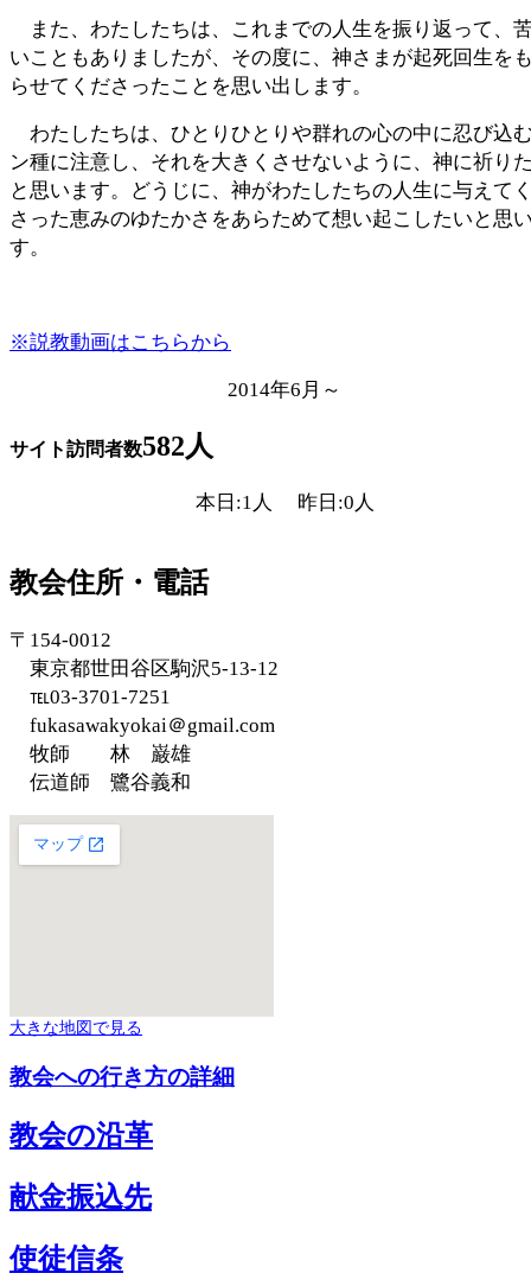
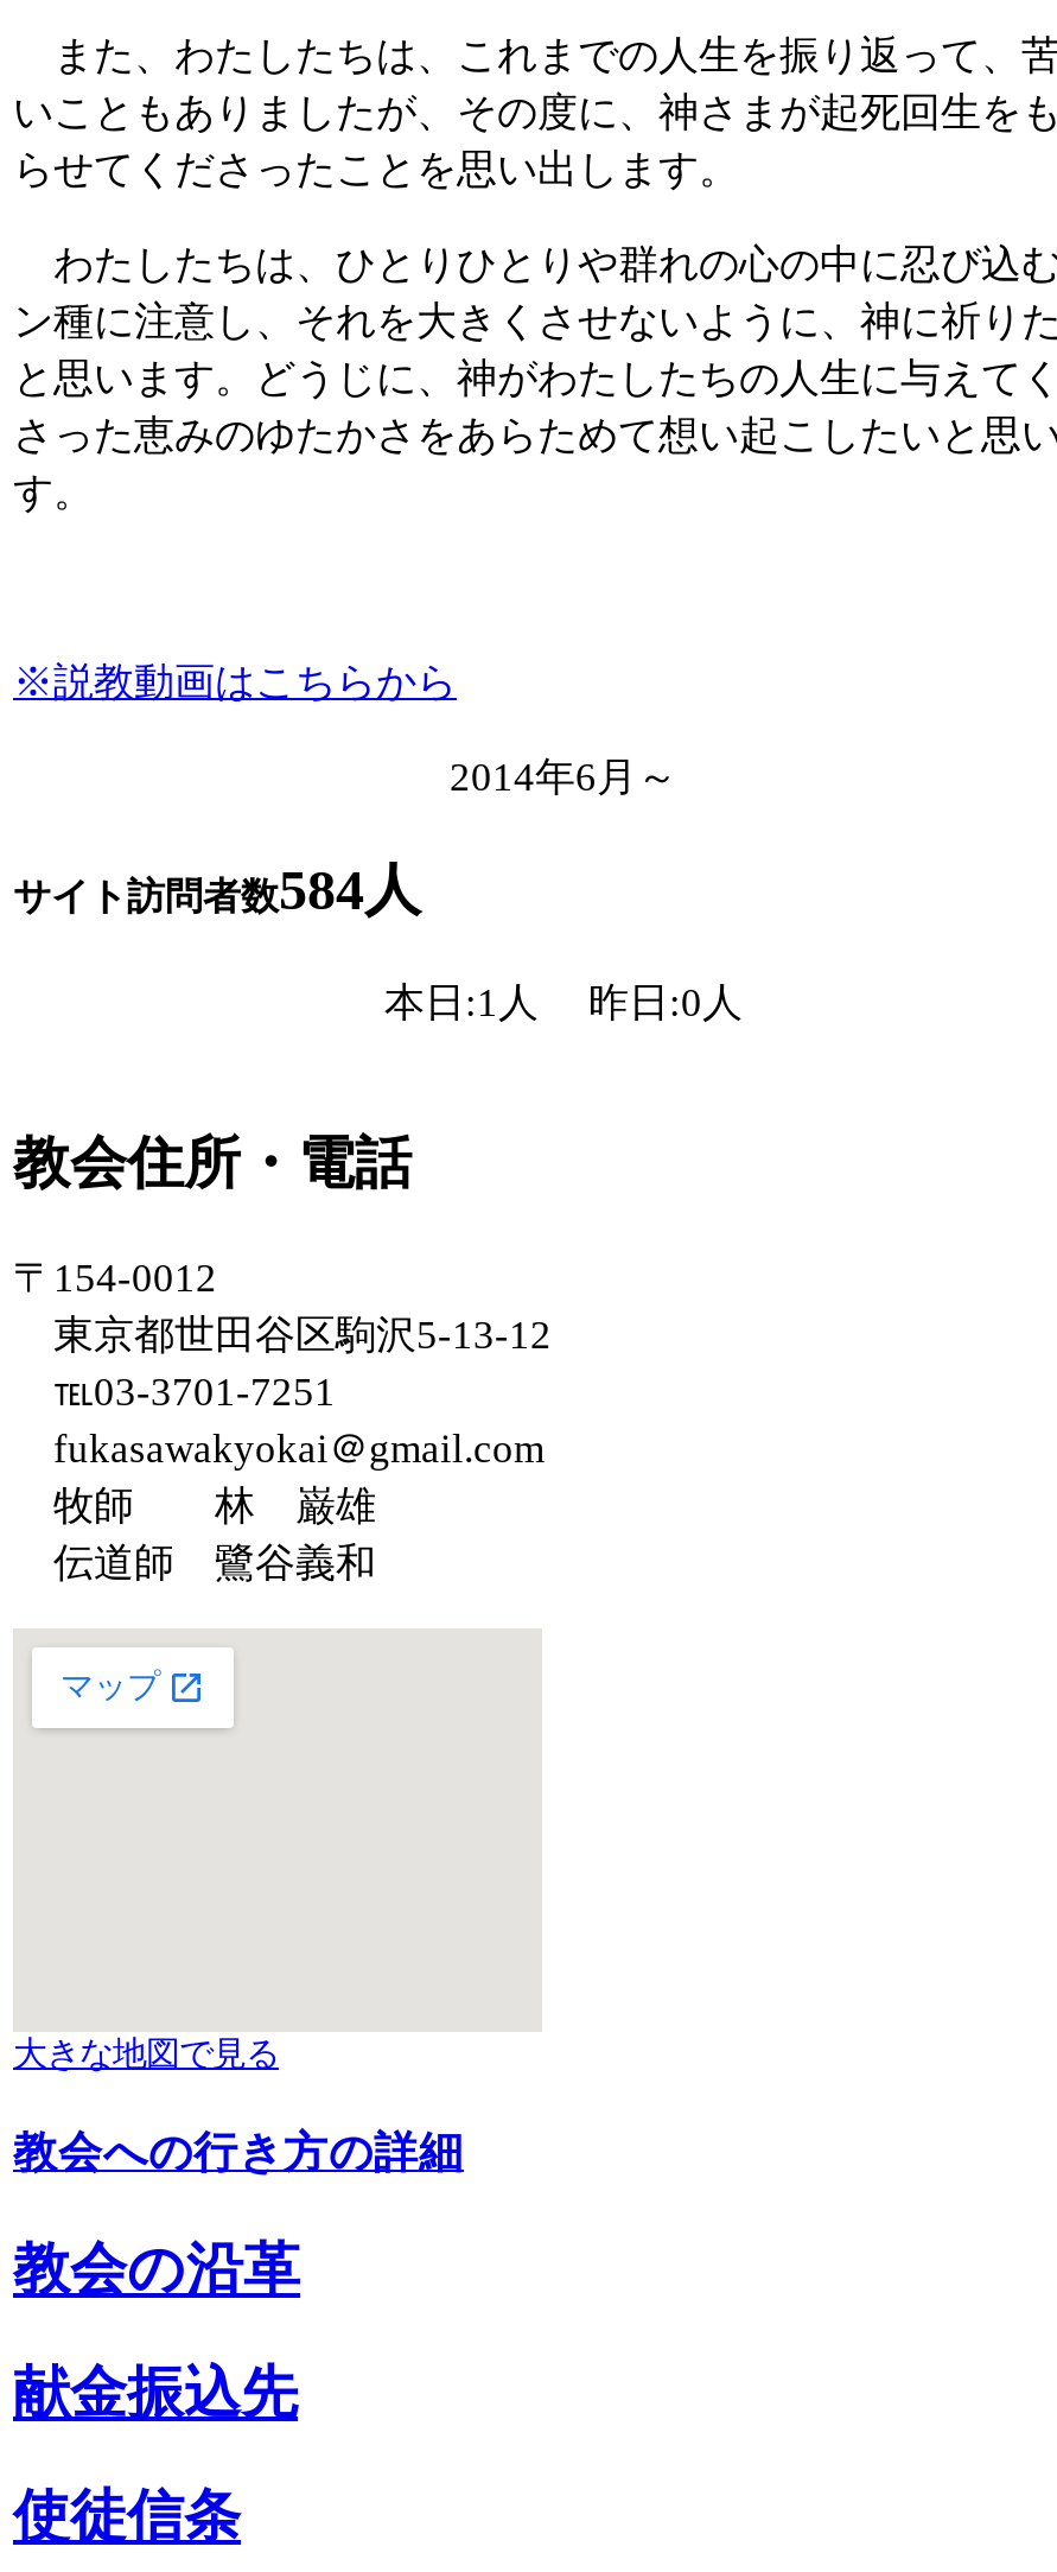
[9,430,213,461] サイト訪問者数582人 -> [13,858,421,920] サイト訪問者数584人

